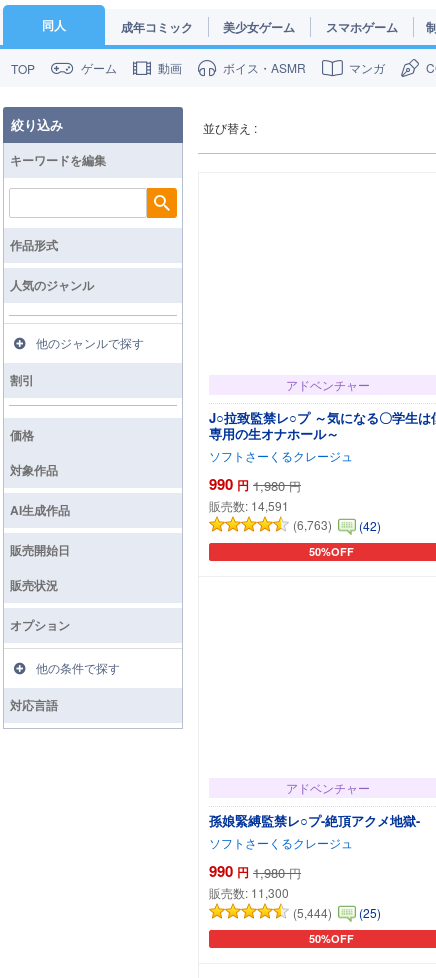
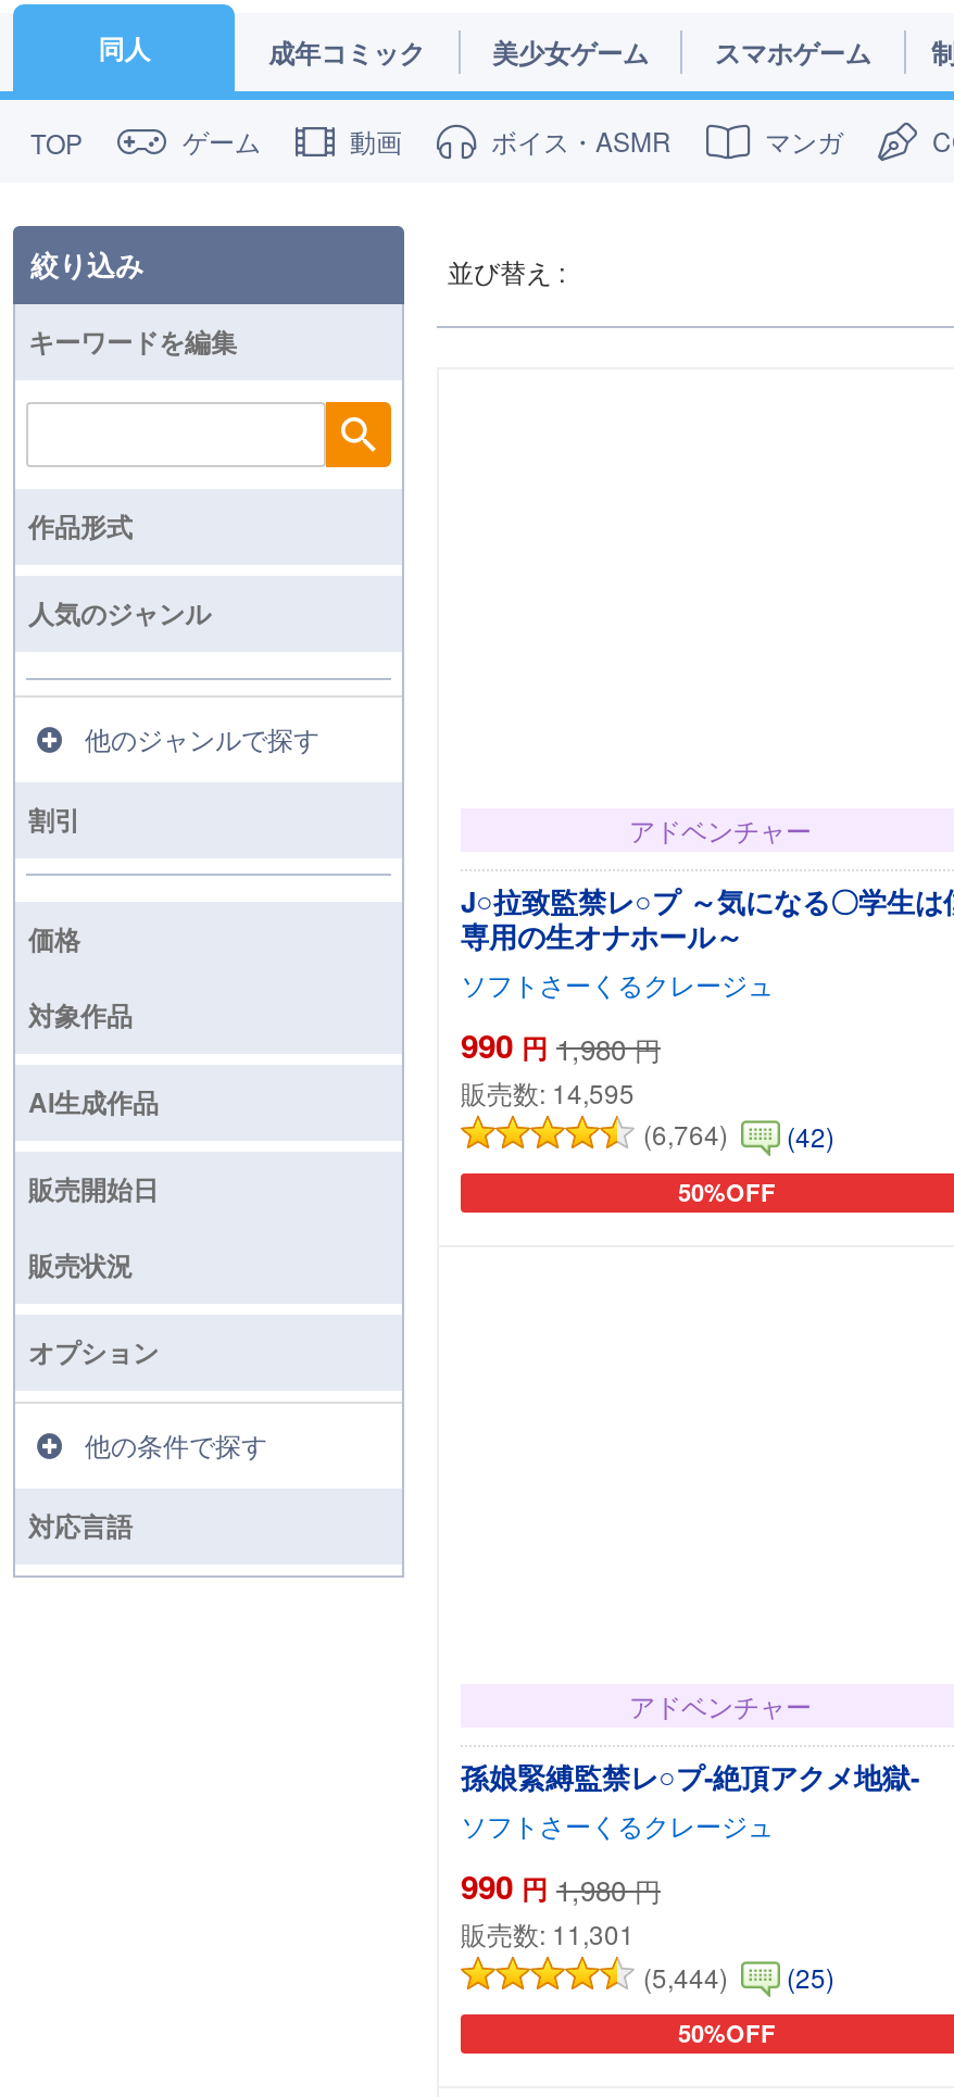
[209,497,289,514] 販売数: 14,591 -> [461,1073,635,1110] 販売数: 14,595
[293,516,381,534] (6,763) (42) -> [643,1115,834,1153] (6,764) (42)
[209,884,289,901] 販売数: 11,300 -> [461,1916,635,1952] 販売数: 11,301

